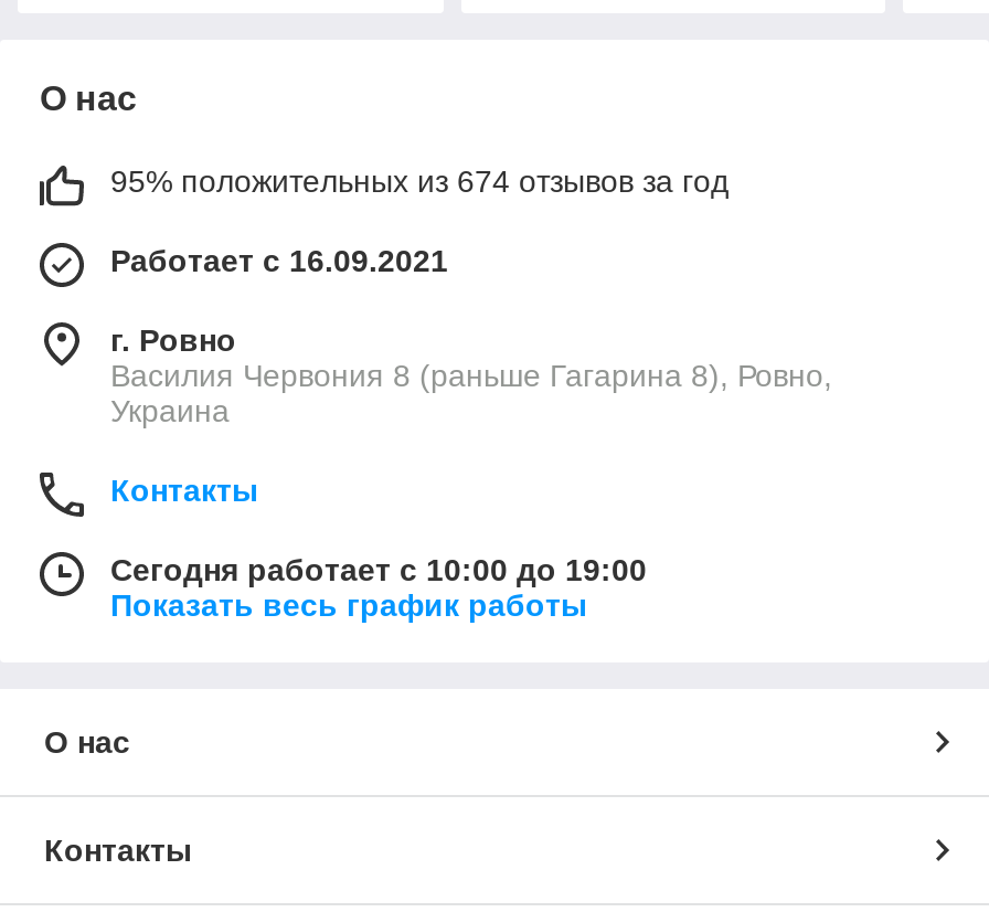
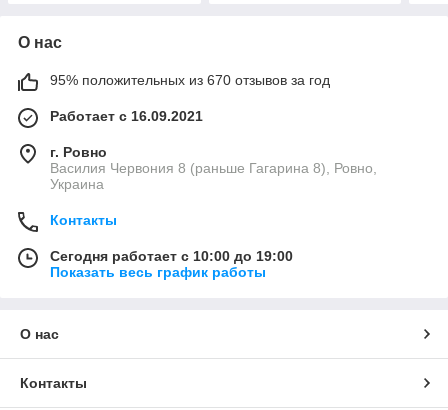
[110,163,729,198] 95% положительных из 674 отзывов за год -> [50,72,330,88] 95% положительных из 670 отзывов за год

